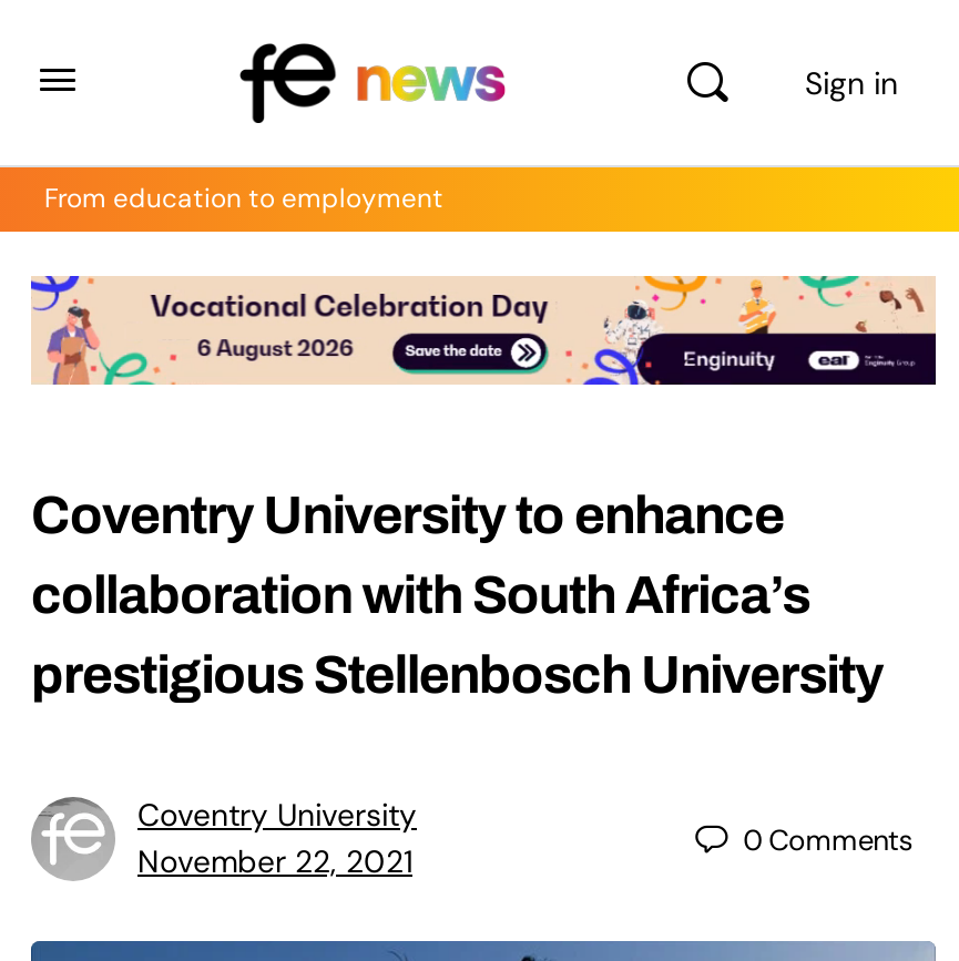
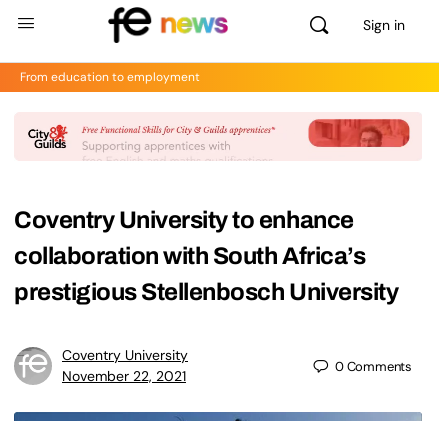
[29,274,938,387] [image] -> [14,112,422,161] [image]

